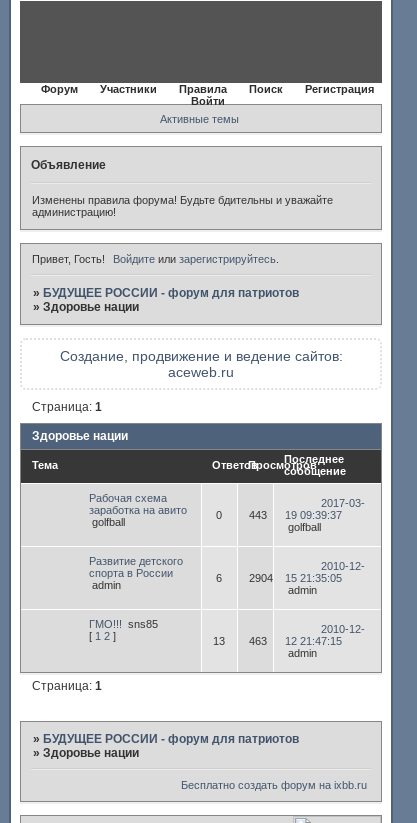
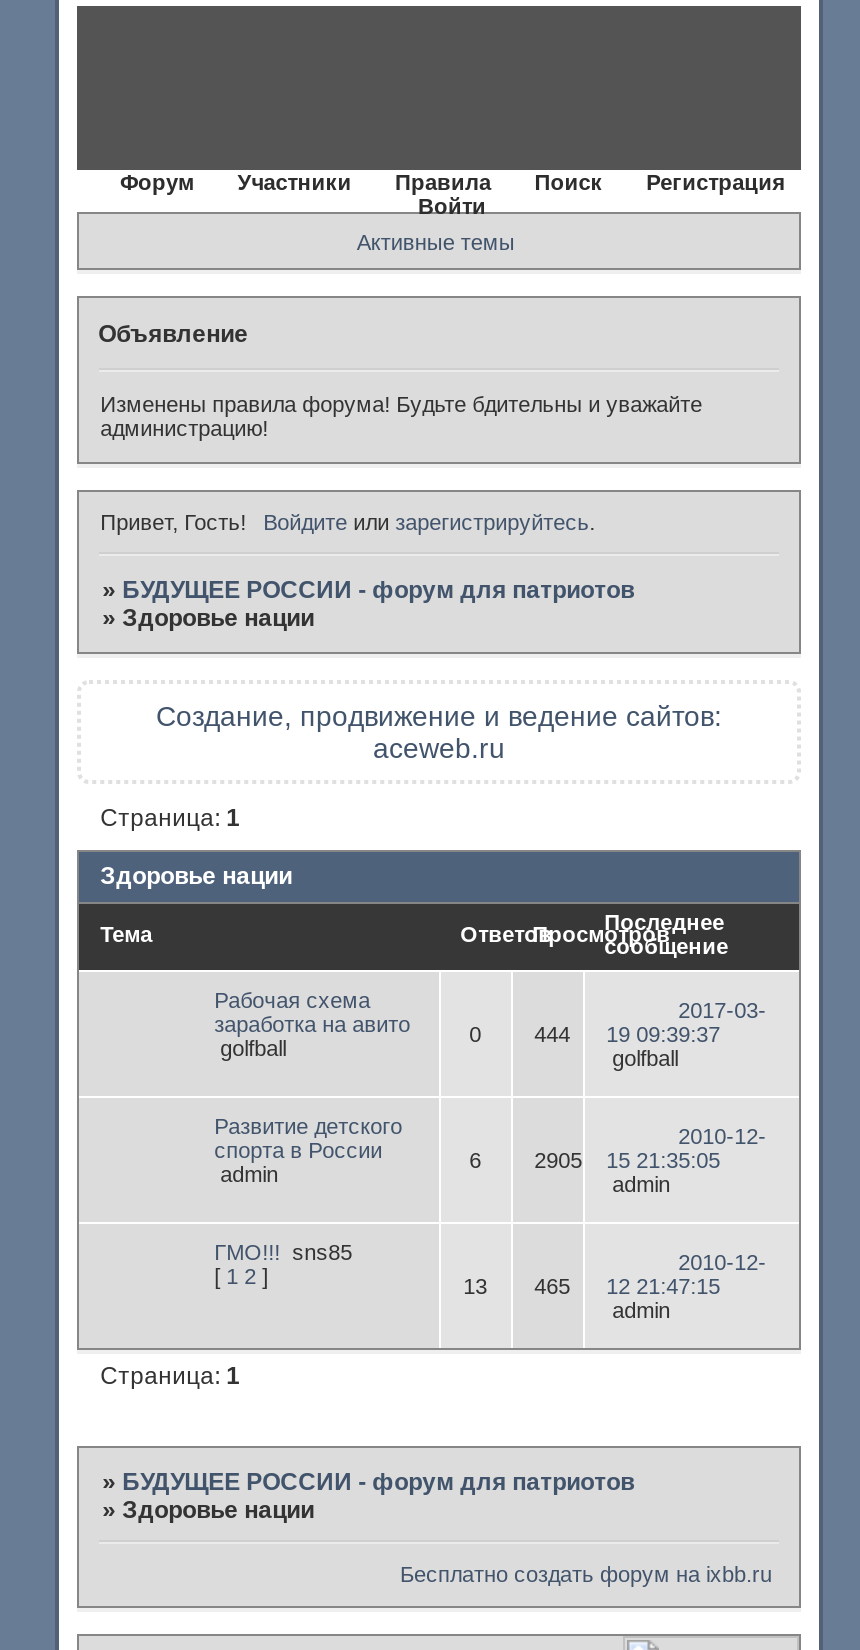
[249,508,342,520] 443 19 09:39:37 -> [534,1021,720,1045] 444 19 09:39:37
[249,571,342,583] 2904 15 21:35:05 -> [534,1147,720,1171] 2905 15 21:35:05
[213,634,342,646] 13 463 12 21:47:15 -> [463,1273,720,1297] 13 465 12 21:47:15

